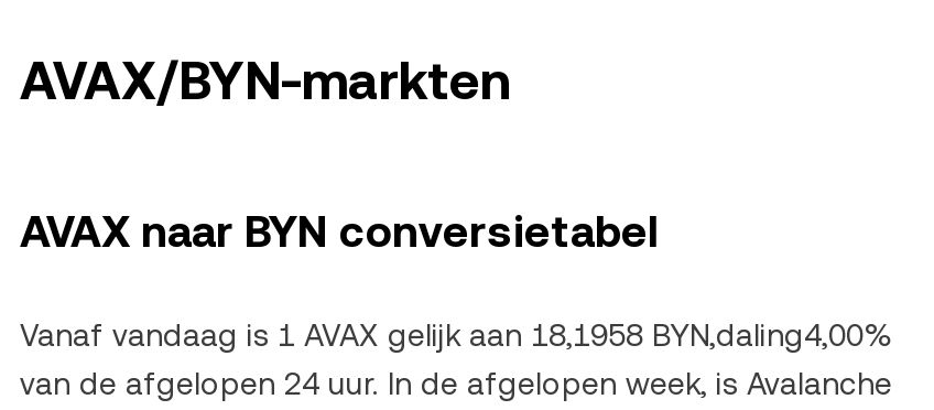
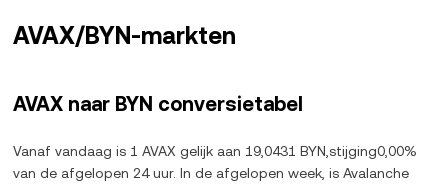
[20,317,892,353] Vanaf vandaag is 1 AVAX gelijk aan 18,1958 BYN,daling4,00% -> [13,143,417,159] Vanaf vandaag is 1 AVAX gelijk aan 19,0431 BYN,stijging0,00%

